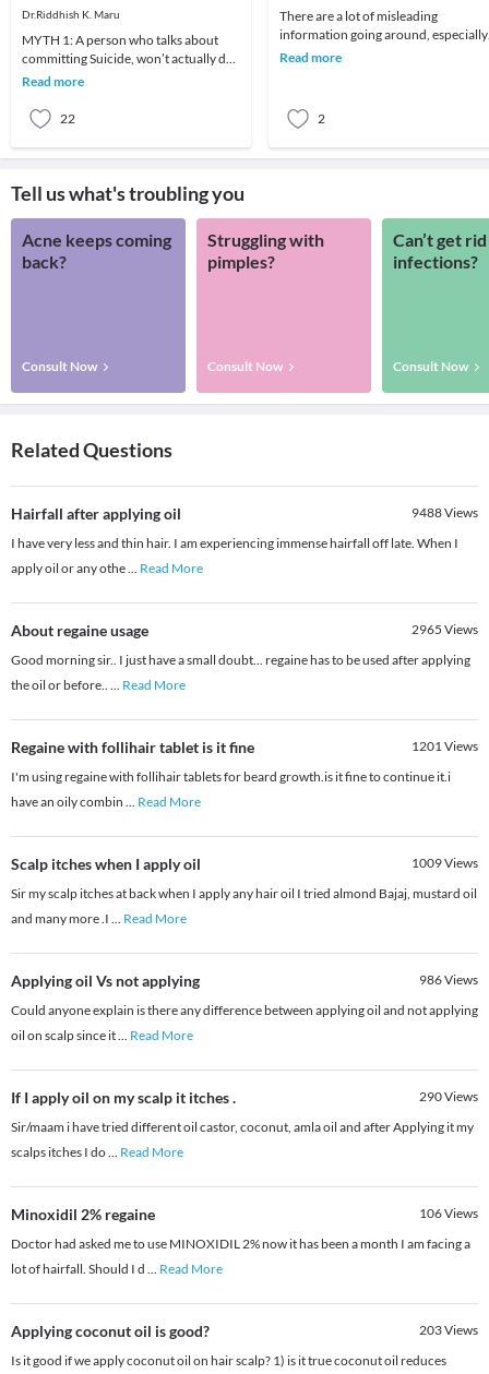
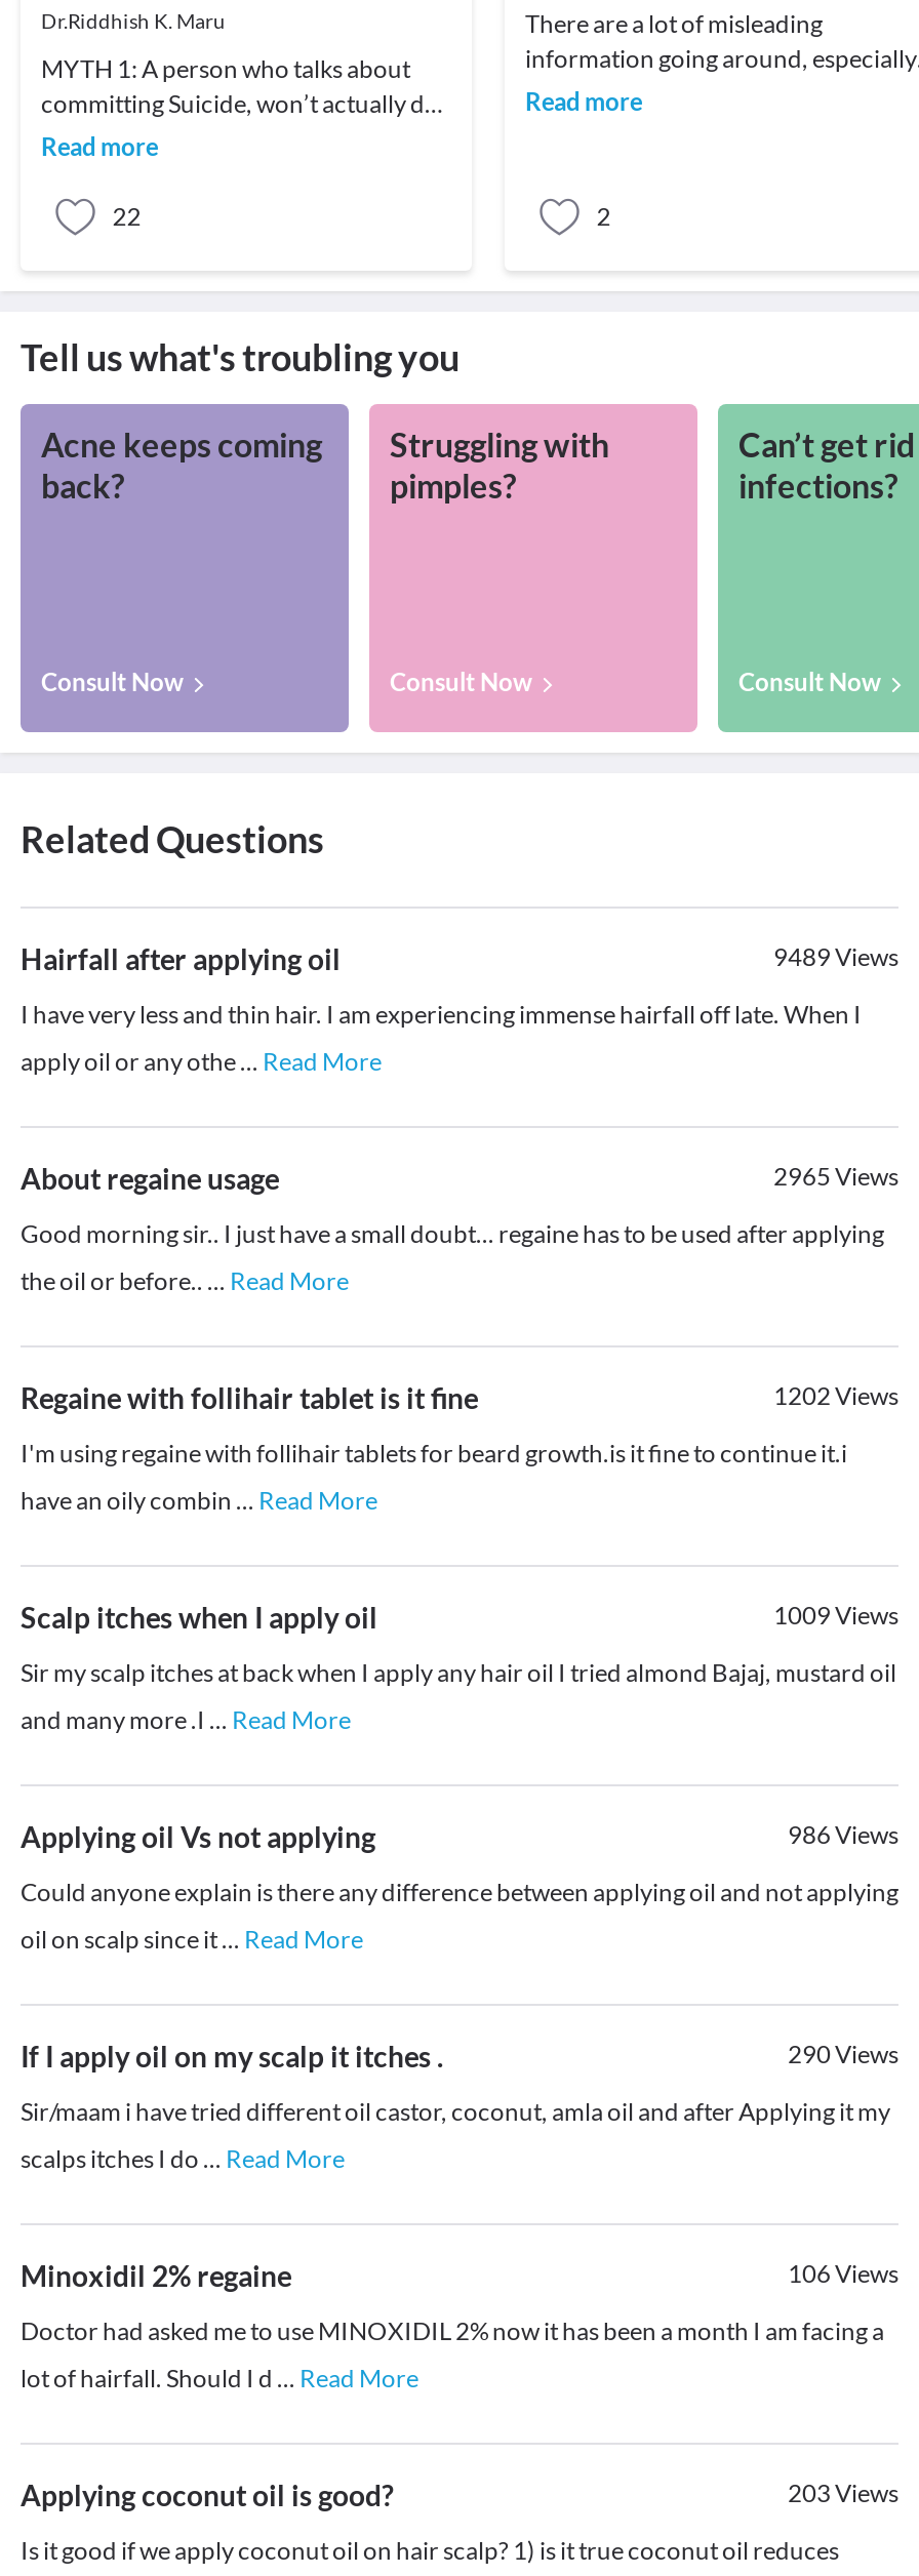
[412,505,478,521] 9488Views -> [773,942,898,973] 9489Views
[412,738,478,754] 1201Views -> [773,1381,898,1412] 1202Views

